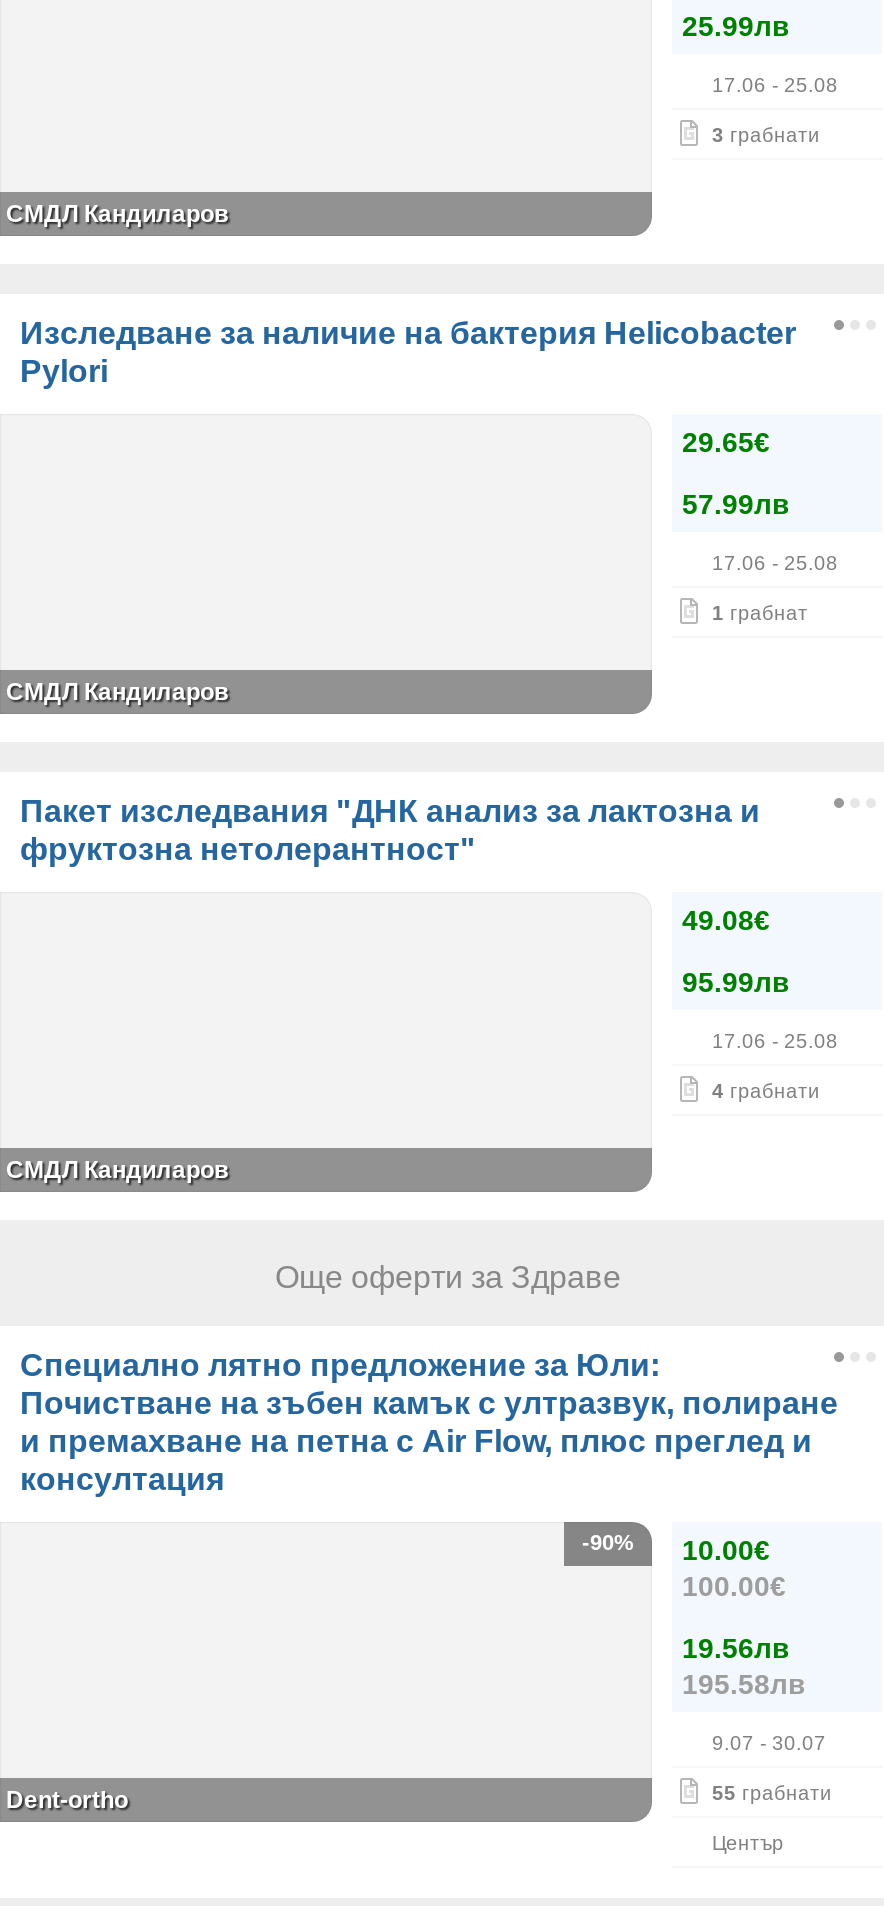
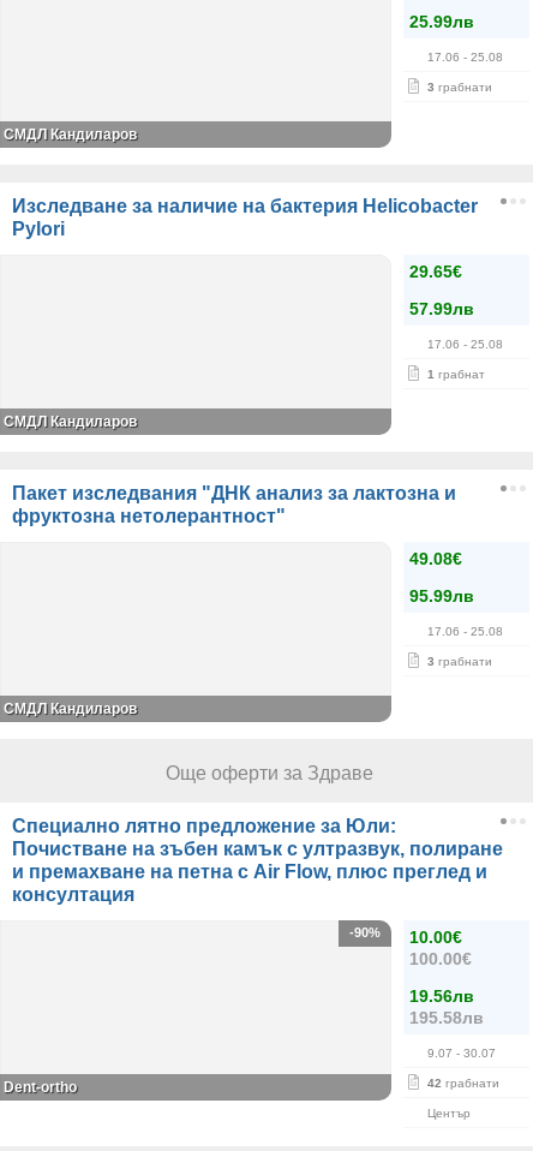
[712,1080,820,1102] 4 грабнати -> [427,655,492,668] 3 грабнати
[712,1782,832,1804] 55 грабнати -> [427,1077,499,1090] 42 грабнати

